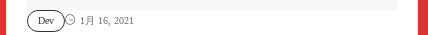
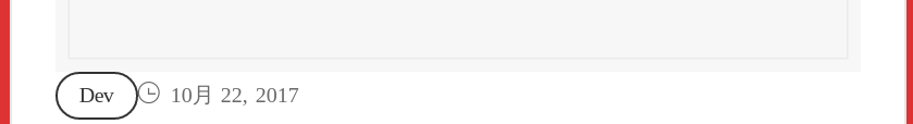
[80,15,134,26] 1月 16, 2021 -> [171,83,299,107] 10月 22, 2017

